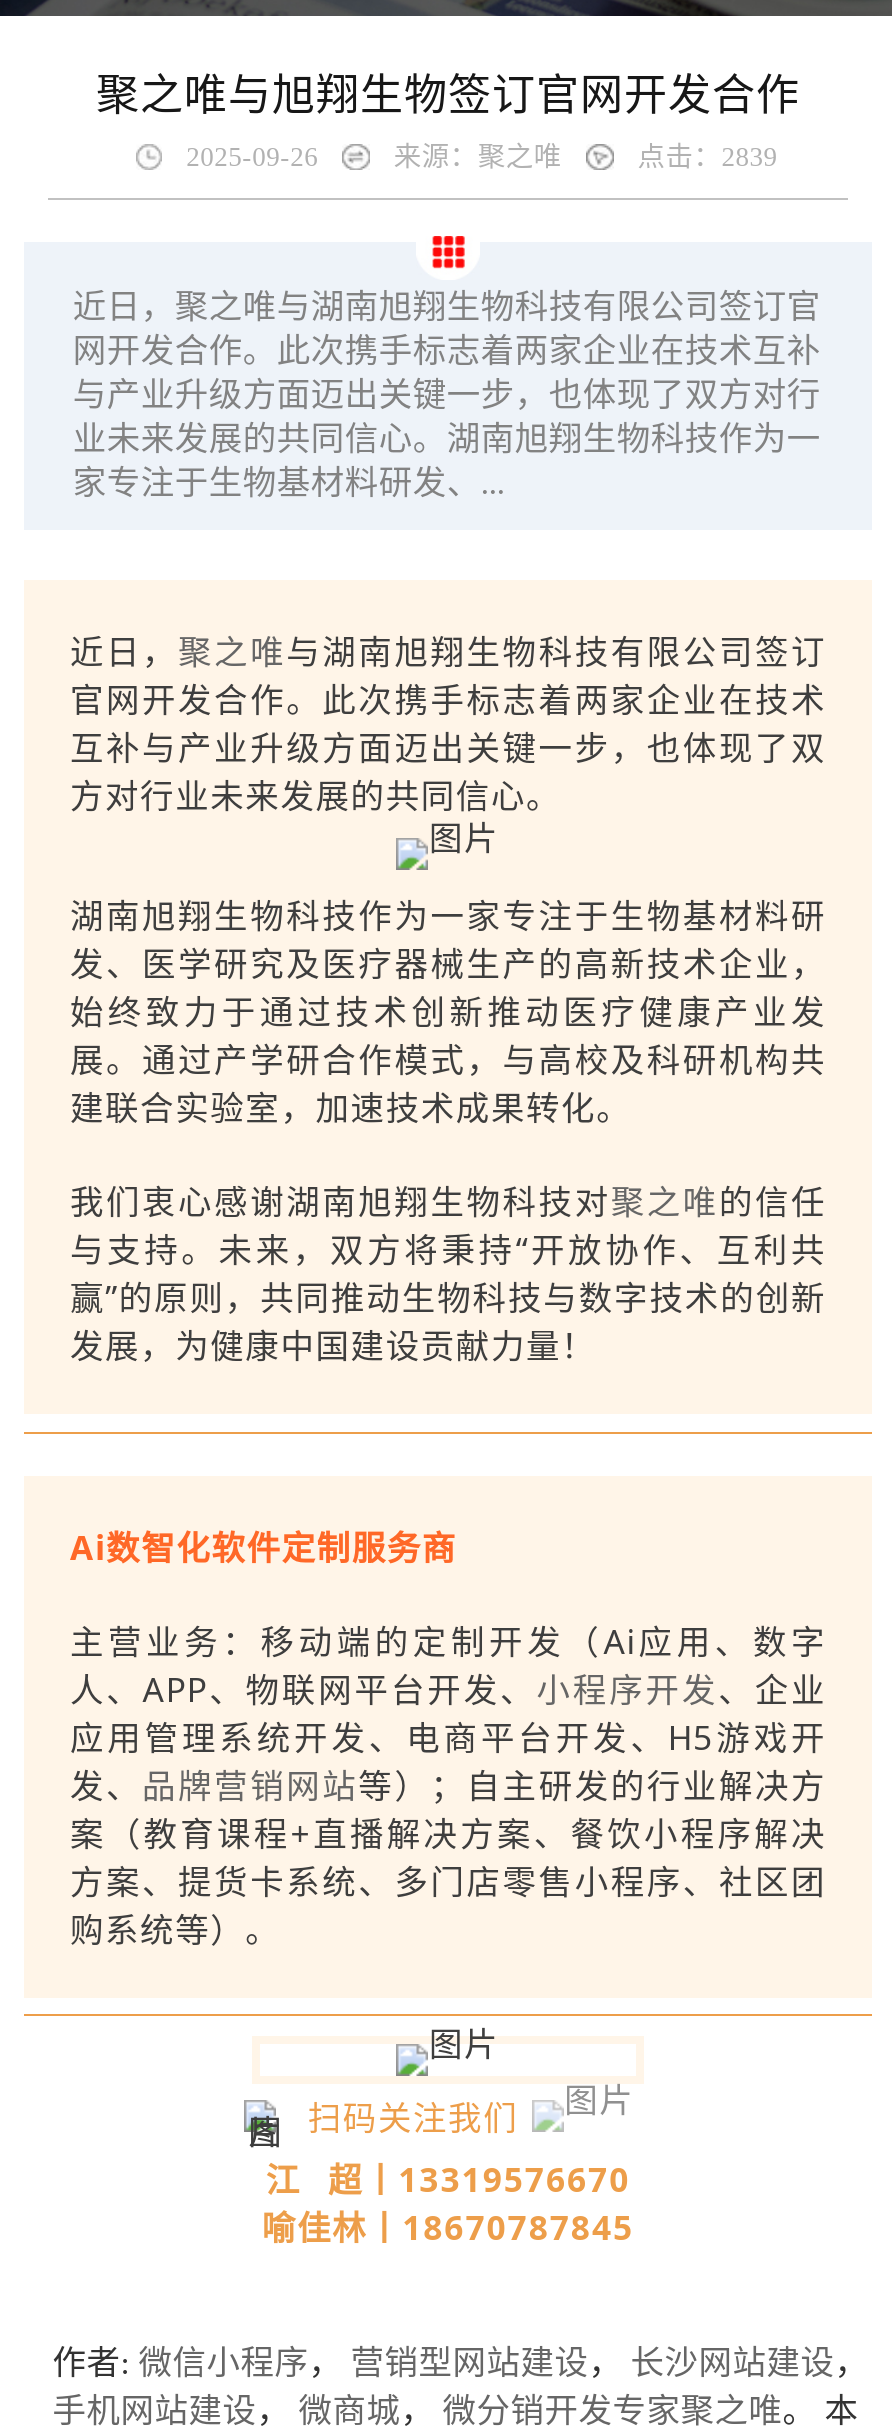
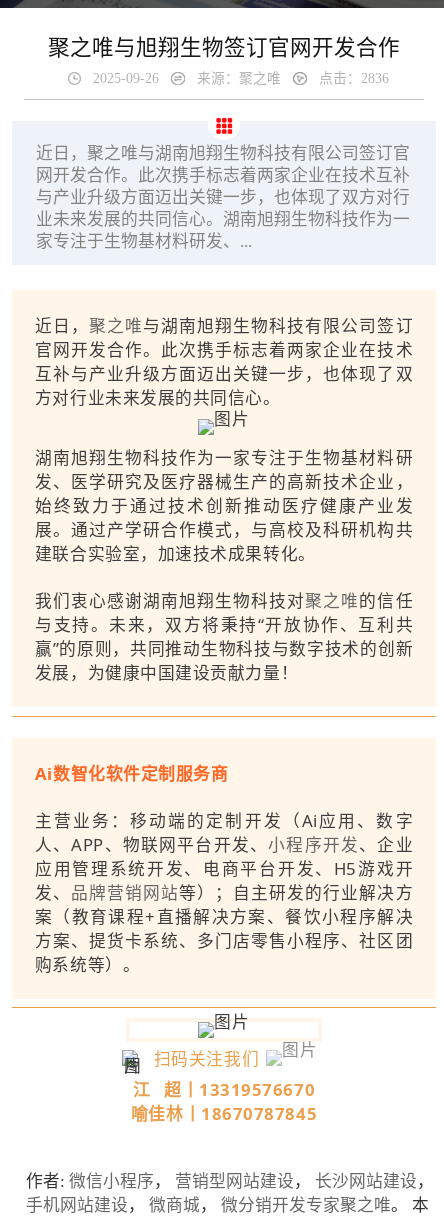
[638,143,778,173] 点击：2839 -> [319,71,389,86] 点击：2836

